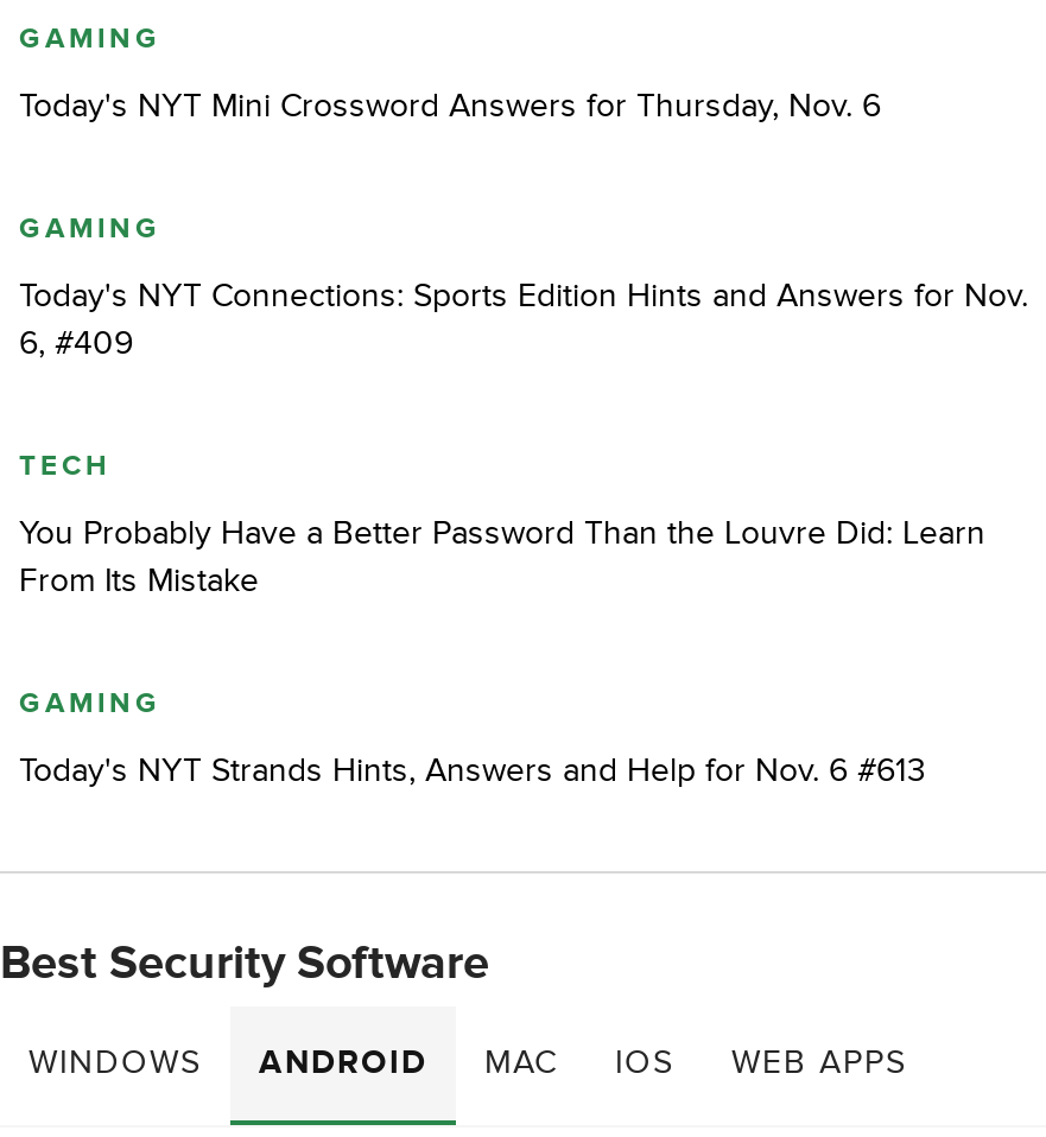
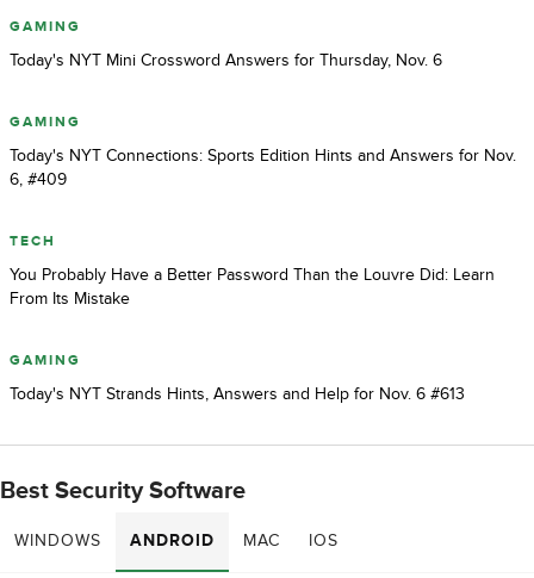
[731,1043,907,1083] WEB APPS -> none

